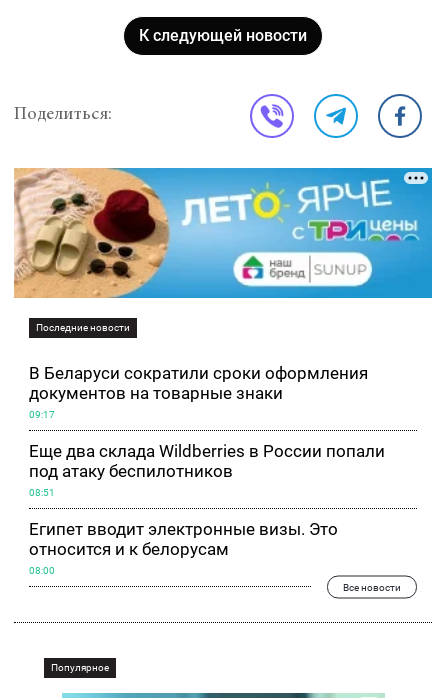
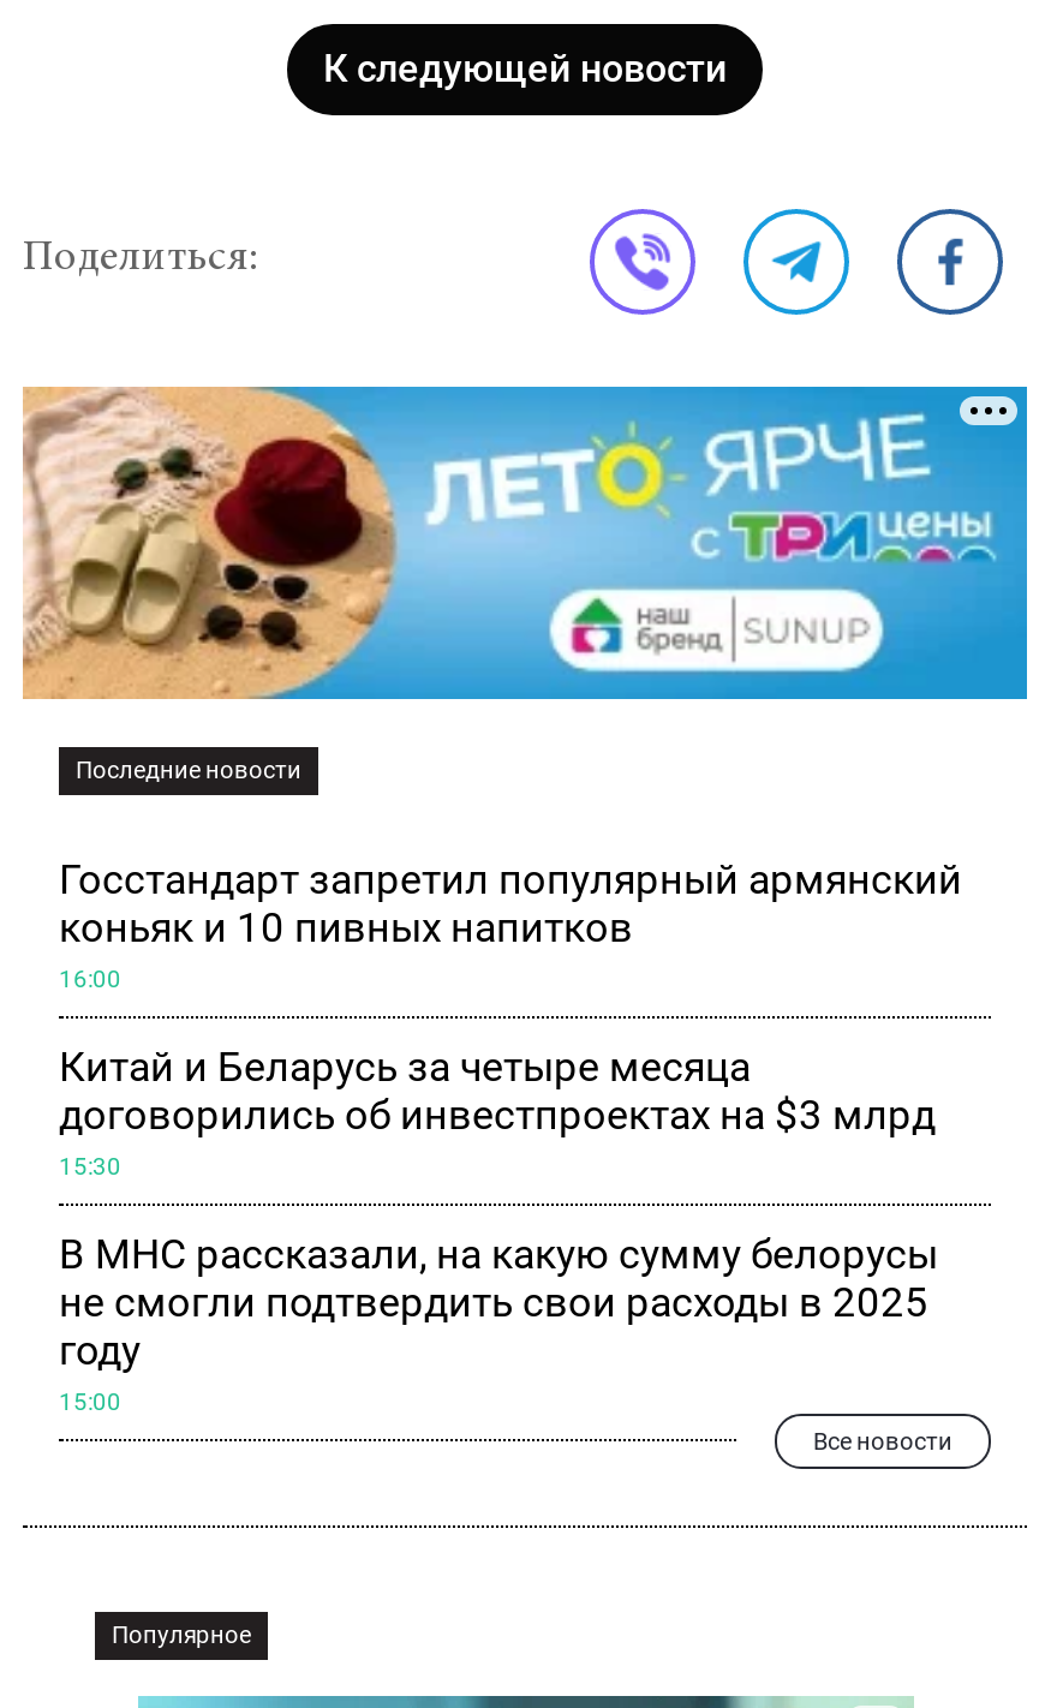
[29,363,368,403] В Беларуси сократили сроки оформления | документов на товарные знаки -> [59,856,962,952] Госстандарт запретил популярный армянский | коньяк и 10 пивных напитков
[29,409,55,420] 09:17 -> [59,966,121,993] 16:00
[29,441,385,481] Еще два склада Wildberries в России попали | под атаку беспилотников -> [59,1043,936,1139] Китай и Беларусь за четыре месяца | договорились об инвестпроектах на $3 млрд
[29,487,55,498] 08:51 -> [59,1154,121,1180] 15:30
[29,519,338,559] Египет вводит электронные визы. Это | относится и к белорусам -> [59,1231,938,1375] В МНС рассказали, на какую сумму белорусы | не смогли подтвердить свои расходы в 2025 | году
[29,565,55,576] 08:00 -> [59,1389,121,1416] 15:00

